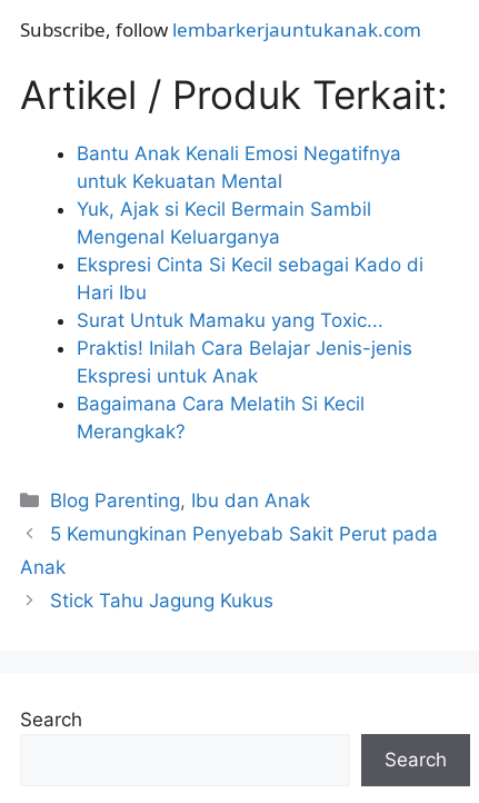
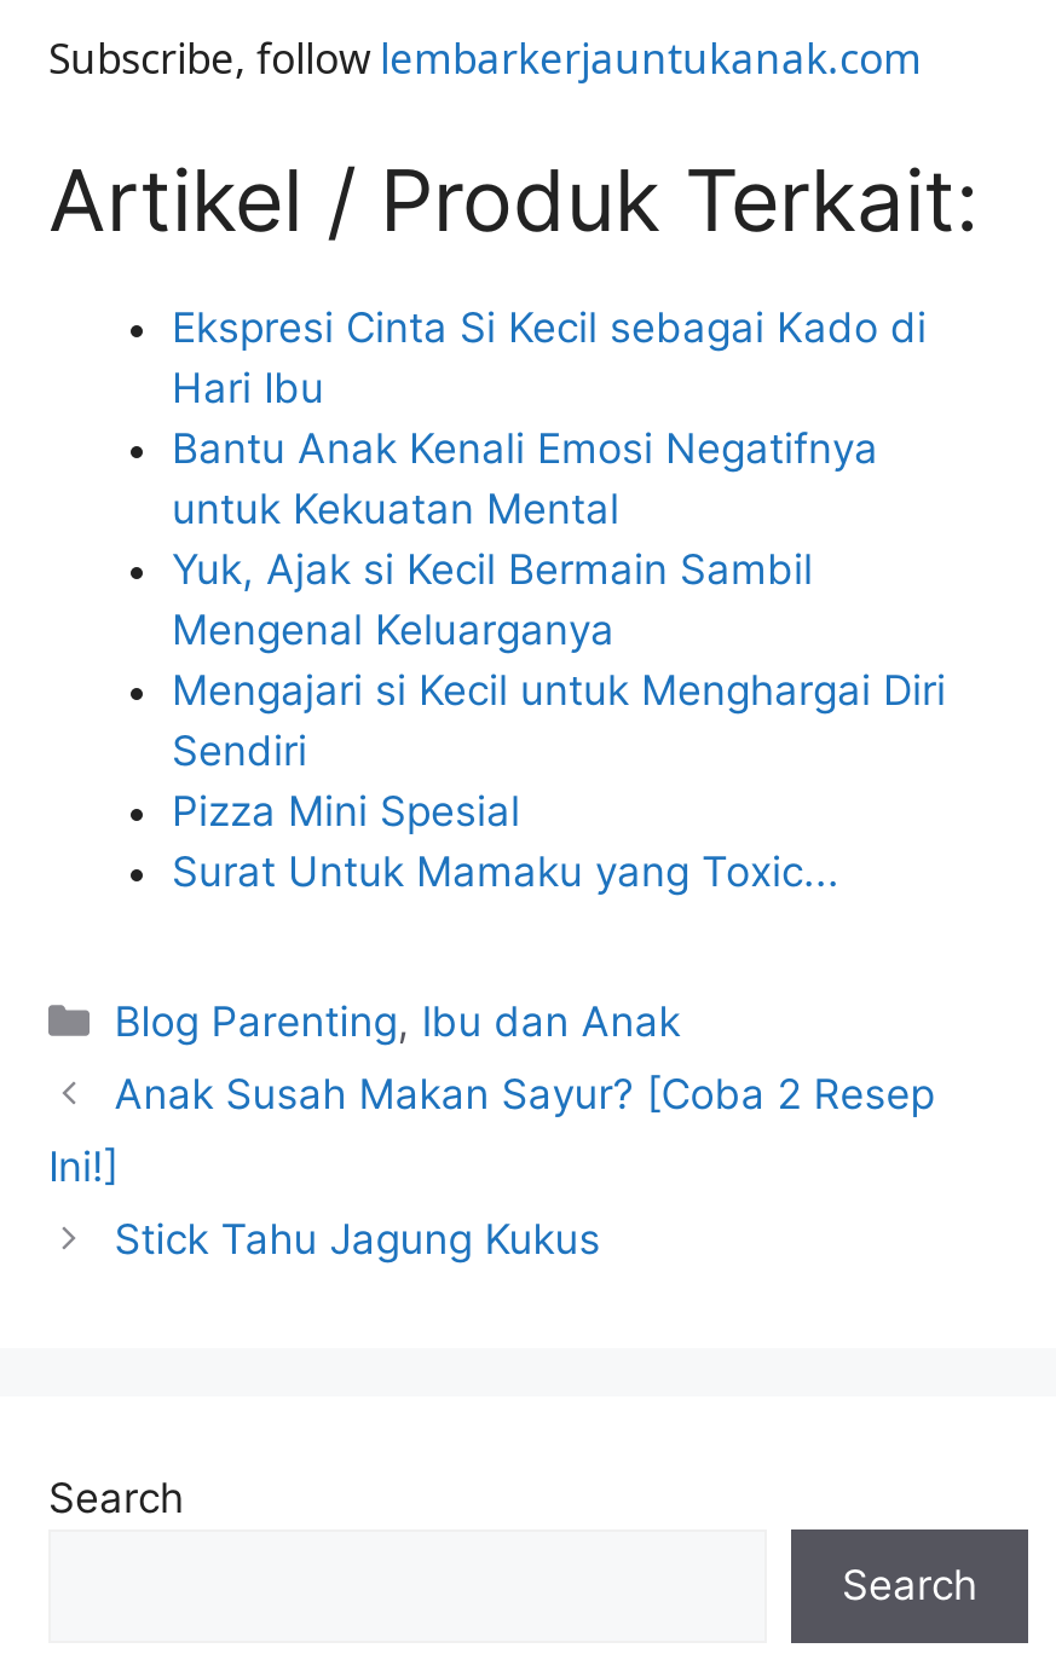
moved [77,142,401,248] -> [172,424,878,654]: Bantu Anak Kenali Emosi Negatifnya | untuk Kekuatan Mental | Yuk, Ajak si Kecil Bermain Sambil | Mengenal Keluarganya
moved [77,254,423,304] -> [172,303,927,412]: Ekspresi Cinta Si Kecil sebagai Kado di | Hari Ibu
none -> [172,666,946,835] Mengajari si Kecil untuk Menghargai Diri | Sendiri | Pizza Mini Spesial
moved [77,309,383,331] -> [172,848,839,896]: Surat Untuk Mamaku yang Toxic...
[77,337,412,443] Praktis! Inilah Cara Belajar Jenis-jenis | Ekspresi untuk Anak | Bagaimana Cara Melatih Si Kecil | Merangkak? -> none
[50,523,438,545] 5 Kemungkinan Penyebab Sakit Perut pada -> [114,1070,934,1118] Anak Susah Makan Sayur? [Coba 2 Resep
[20,556,66,578] Anak -> [48,1143,119,1191] Ini!]

